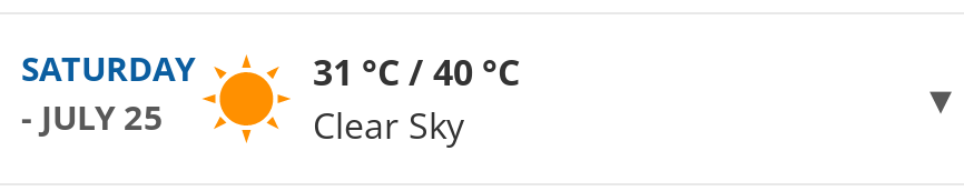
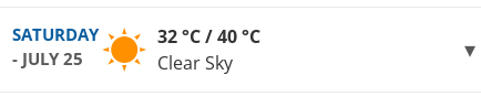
[313,49,520,97] 31 °C / 40 °C -> [157,25,260,49] 32 °C / 40 °C

